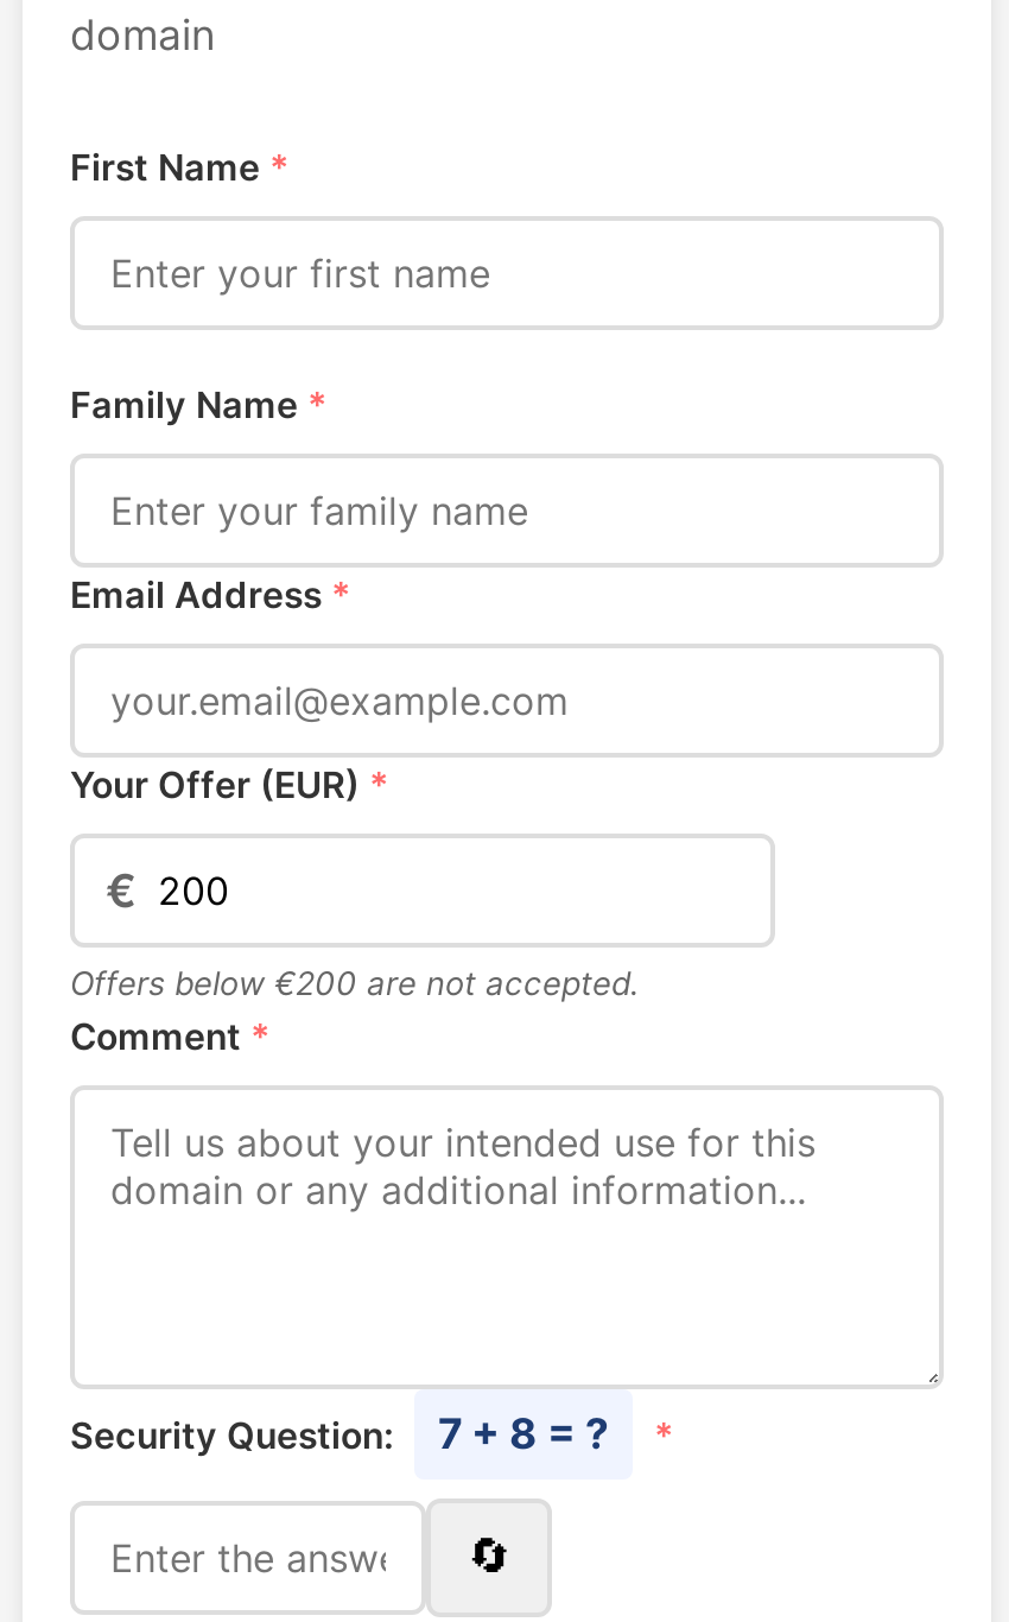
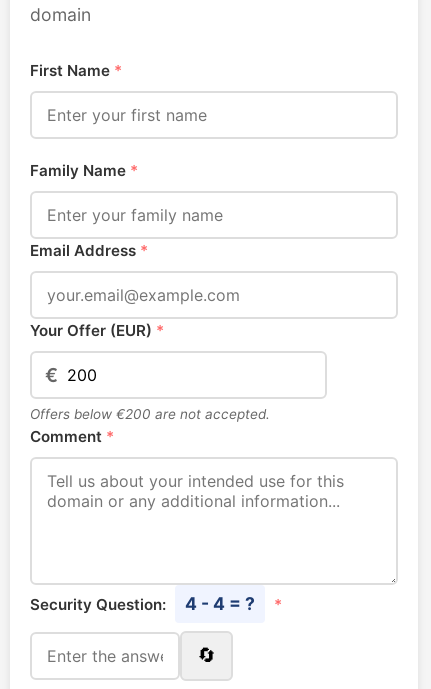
[438,1408,609,1458] 7 + 8 = ? -> [185,593,255,614] 4 - 4 = ?

